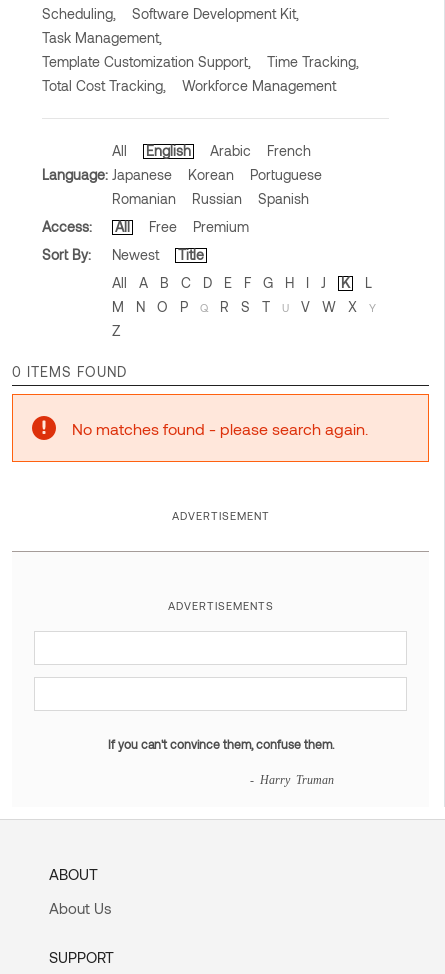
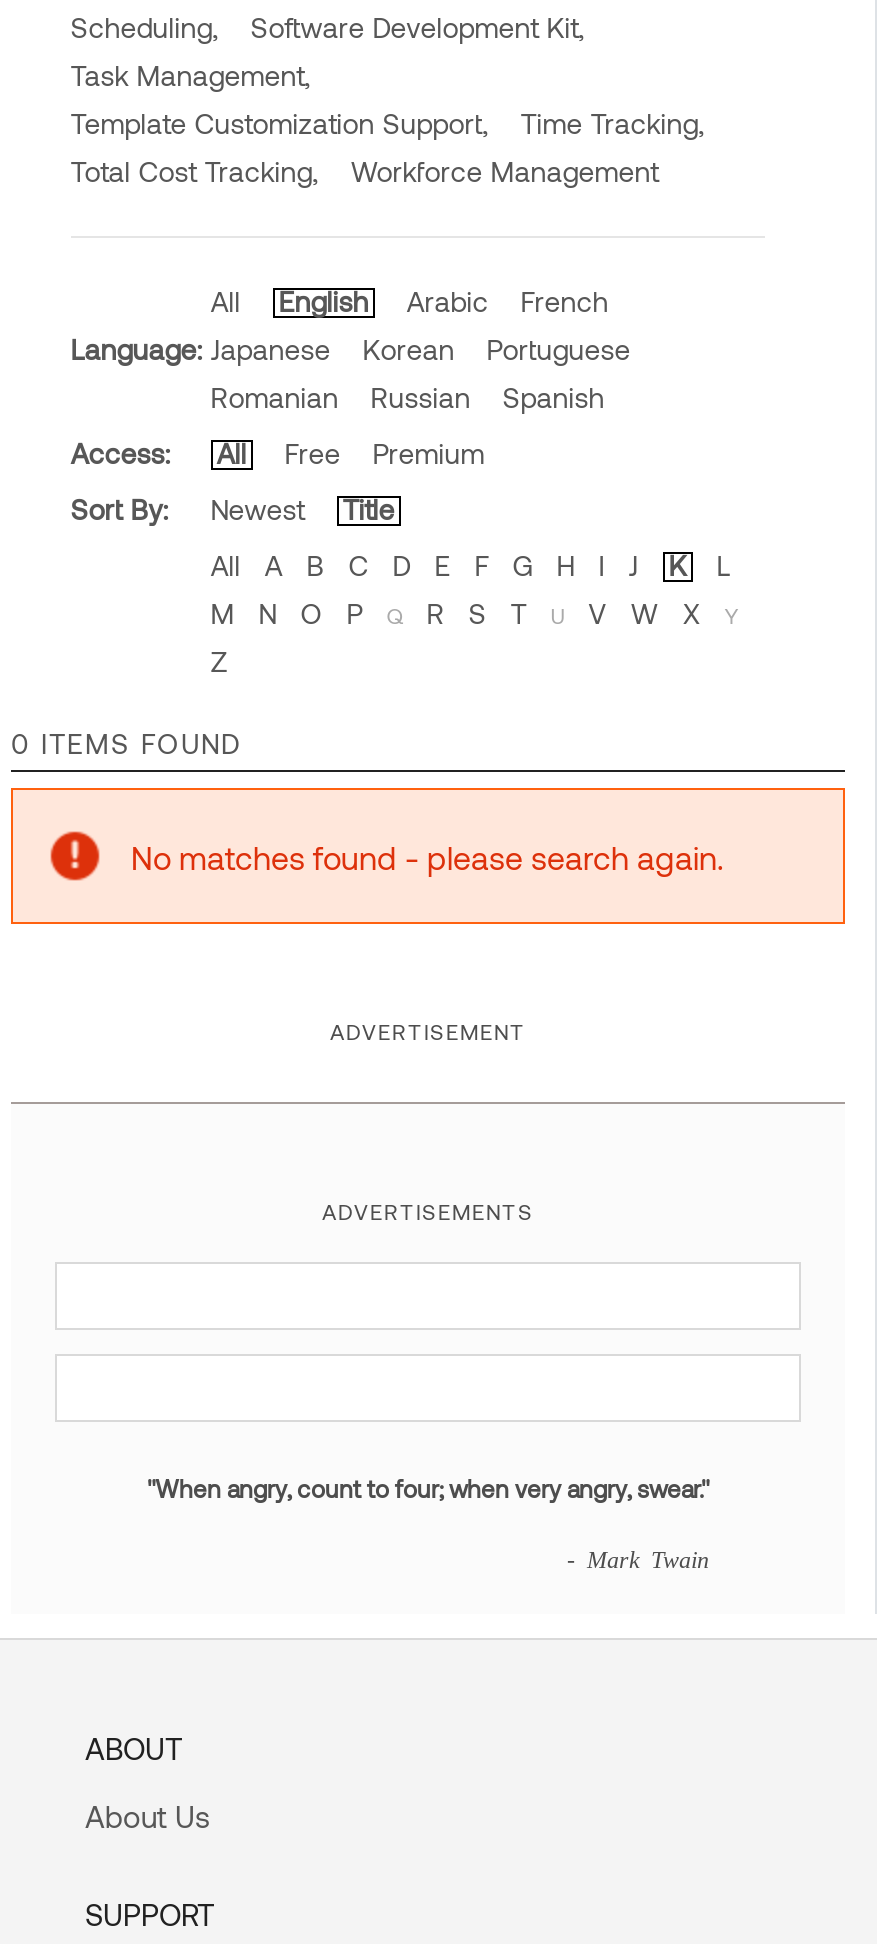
[107,737,333,751] If you can't convince them, confuse them. -> [147,1475,709,1503] "When angry, count to four; when very angry, swear."
[249,773,333,785] - Harry Truman -> [567,1547,709,1571] - Mark Twain

